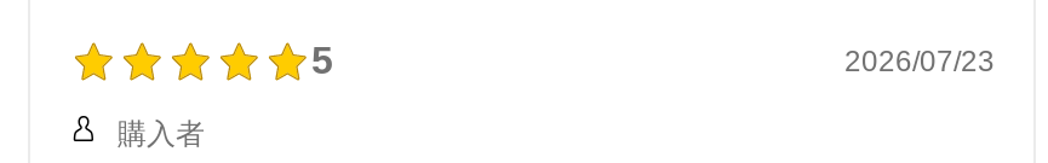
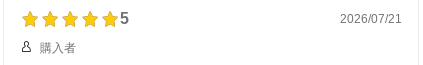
[844,46,995,80] 2026/07/23 -> [340,12,402,26] 2026/07/21

